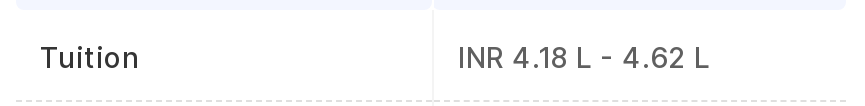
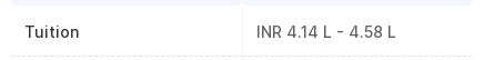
[458,39,710,73] INR 4.18 L - 4.62 L -> [256,22,396,41] INR 4.14 L - 4.58 L

